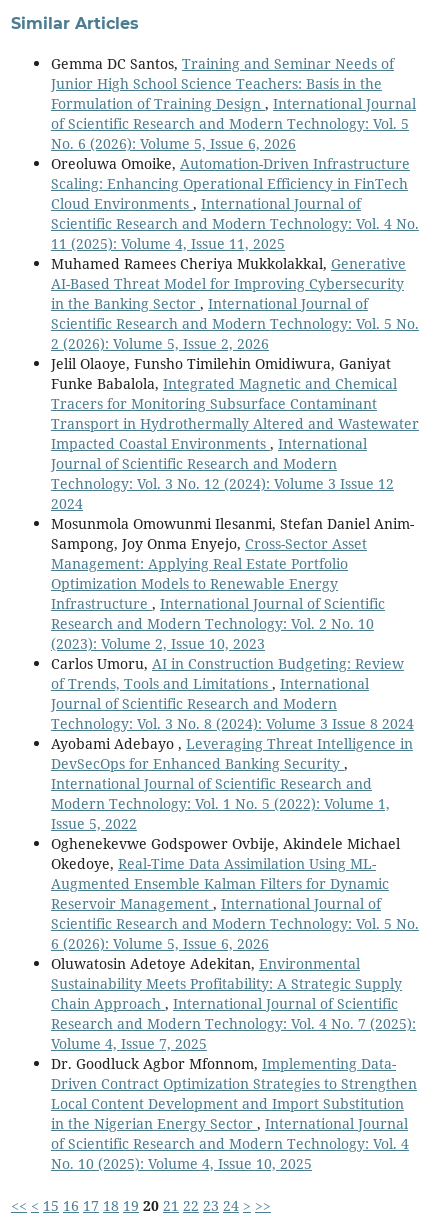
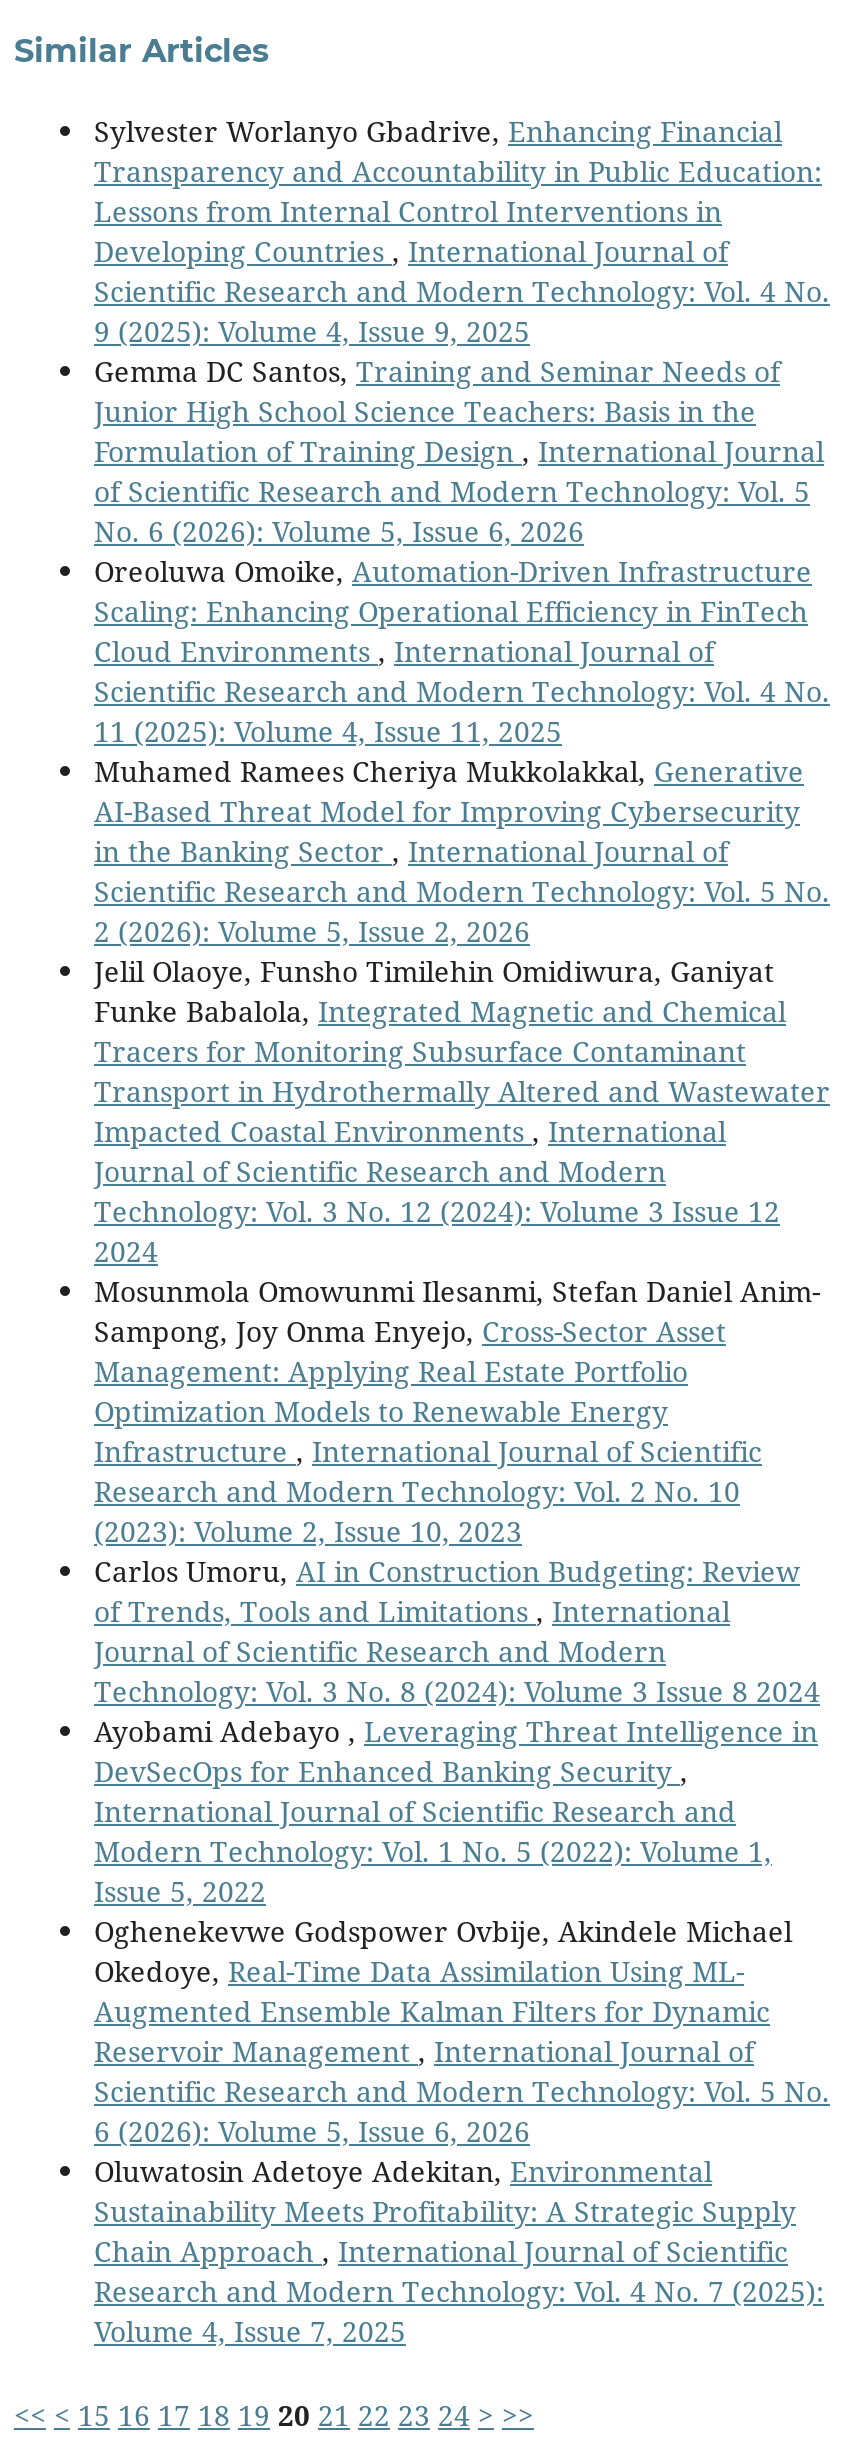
none -> [94,111,830,349] Sylvester Worlanyo Gbadrive, Enhancing Financial | Transparency and Accountability in Public Education: | Lessons from Internal Control Interventions in | Developing Countries, International Journal of | Scientific Research and Modern Technology: Vol. 4 No. | 9 (2025): Volume 4, Issue 9, 2025
moved [51,54,419,1053] -> [94,351,830,2349]: Gemma DC Santos, Training and Seminar Needs of | Junior High School Science Teachers: Basis in the | Formulation of Training Design, International Journal | ... | Research and Modern Technology: Vol. 4 No. 7 (2025): | Volume 4, Issue 7, 2025
[51,1054,417,1173] Dr. Goodluck Agbor Mfonnom, Implementing Data- | Driven Contract Optimization Strategies to Strengthen | Local Content Development and Import Substitution | in the Nigerian Energy Sector, International Journal | of Scientific Research and Modern Technology: Vol. 4 | No. 10 (2025): Volume 4, Issue 10, 2025 -> none

